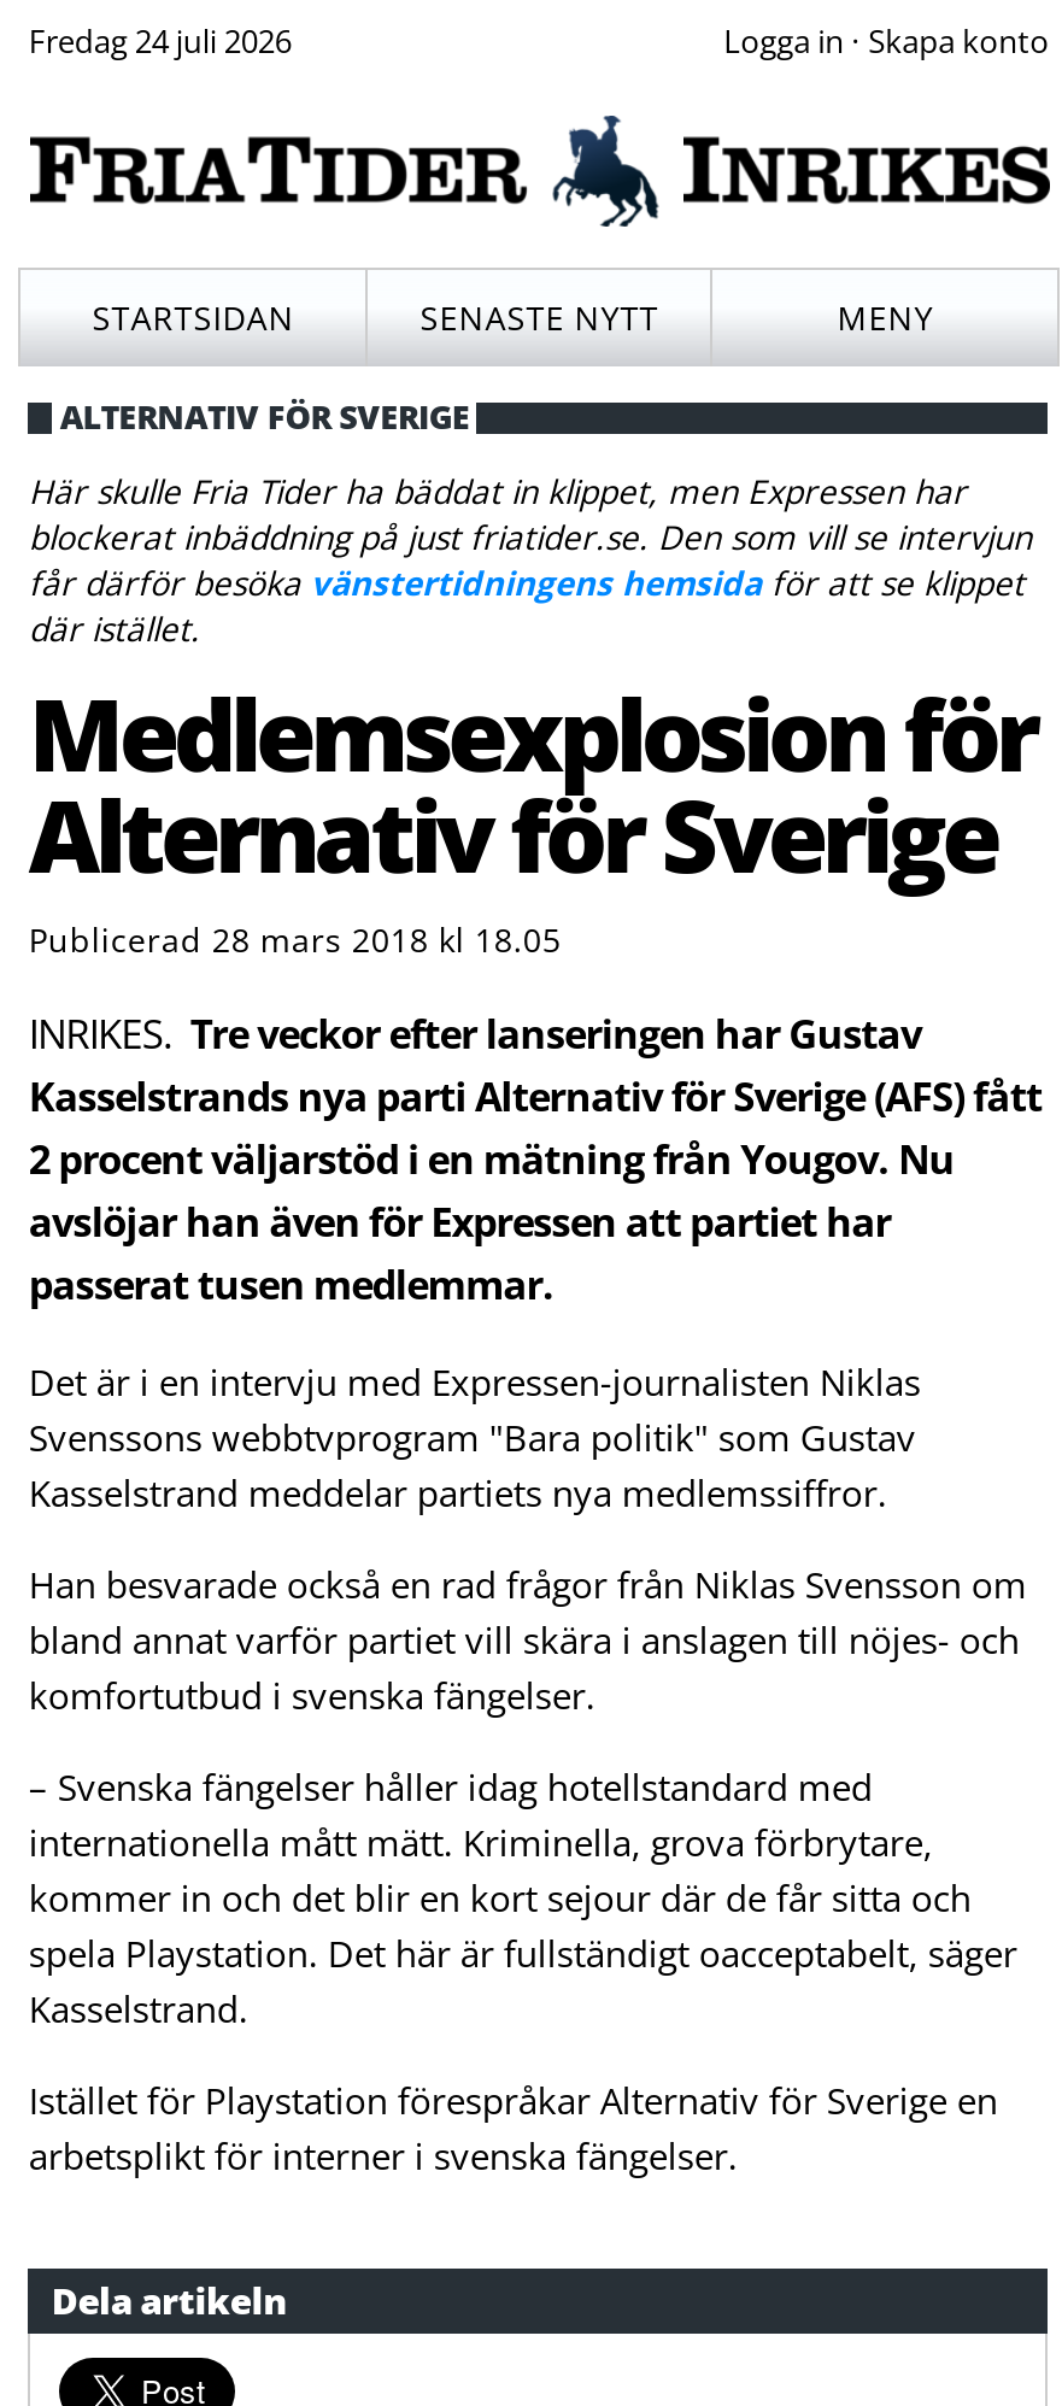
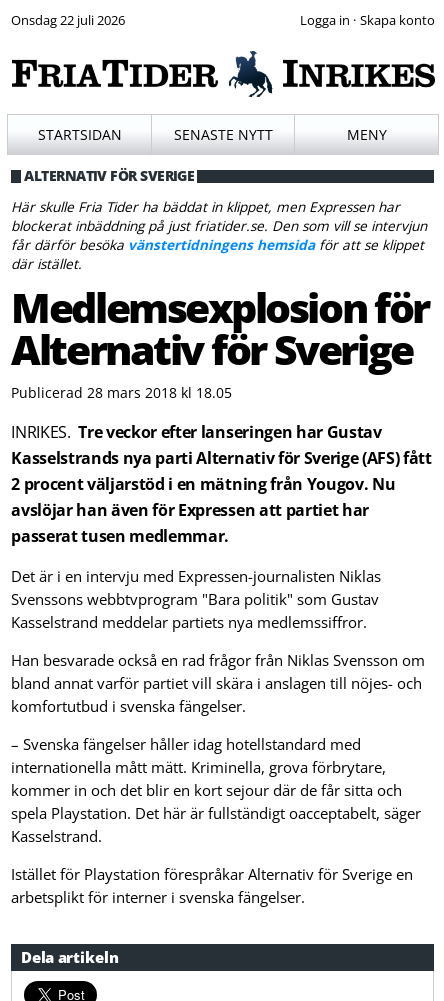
[28,20,291,63] Fredag 24 juli 2026 -> [11,11,125,29] Onsdag 22 juli 2026

